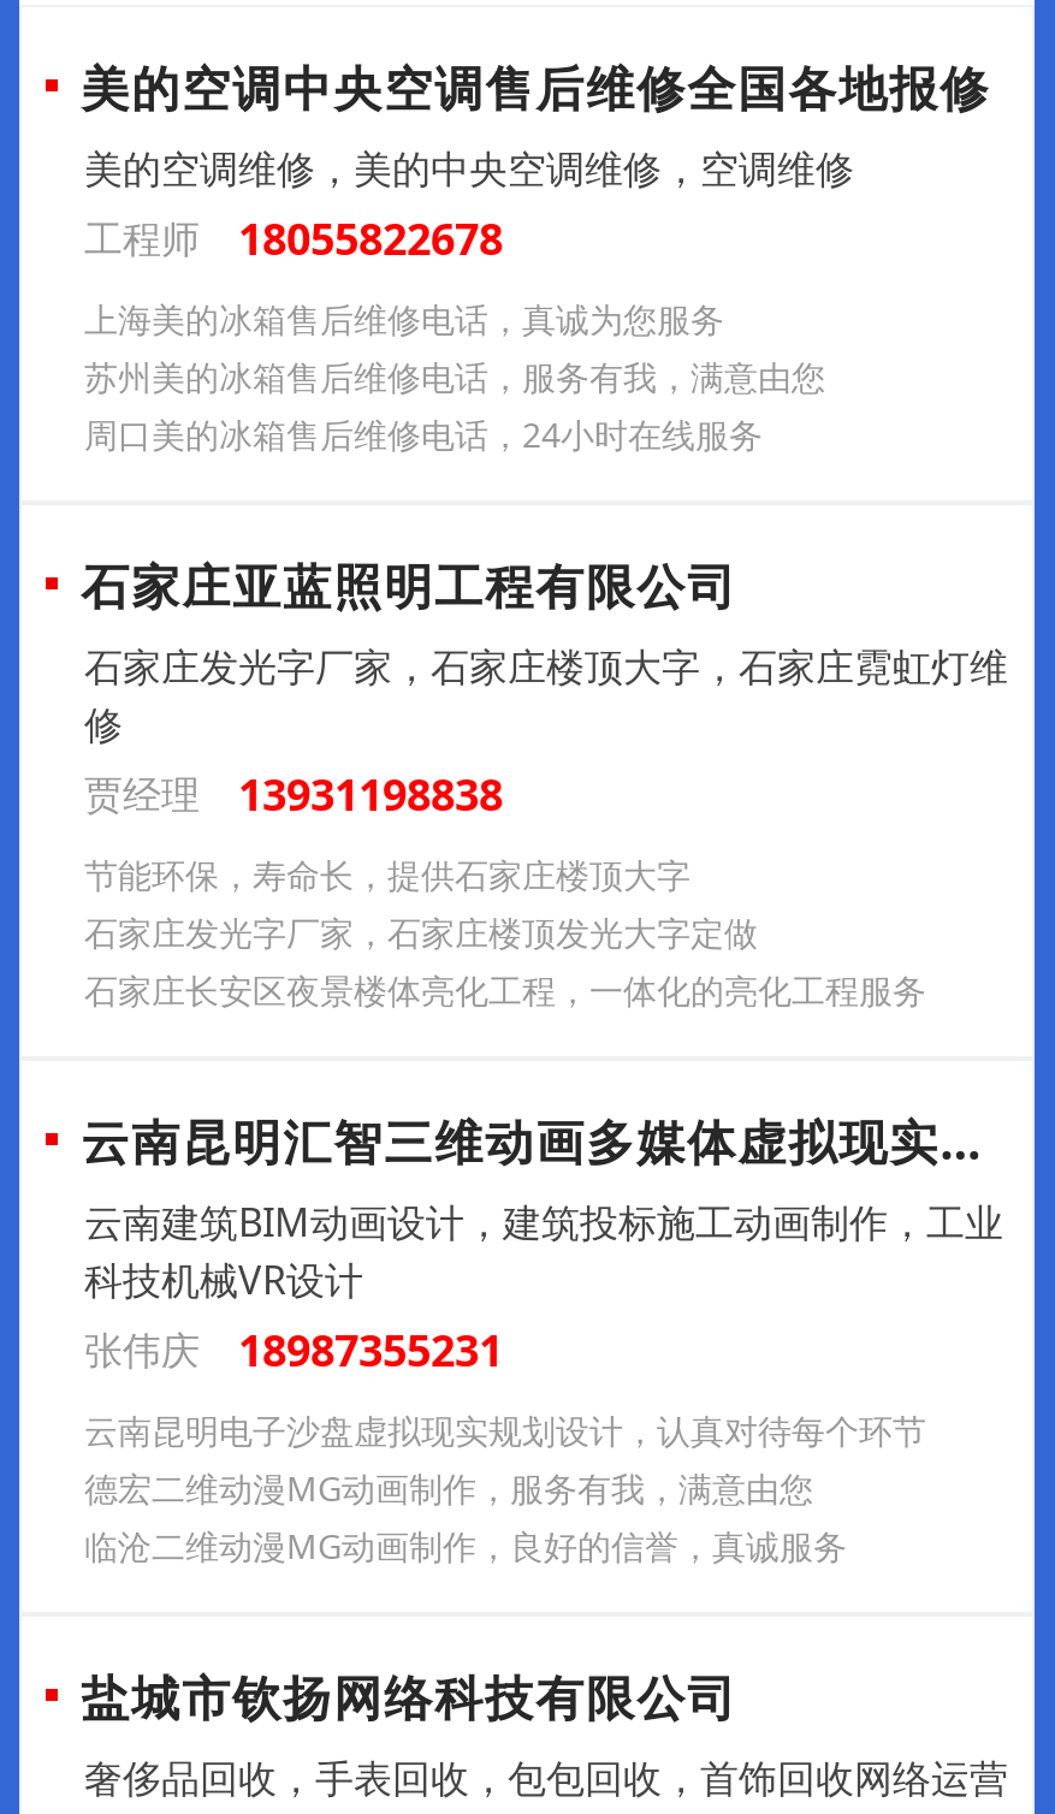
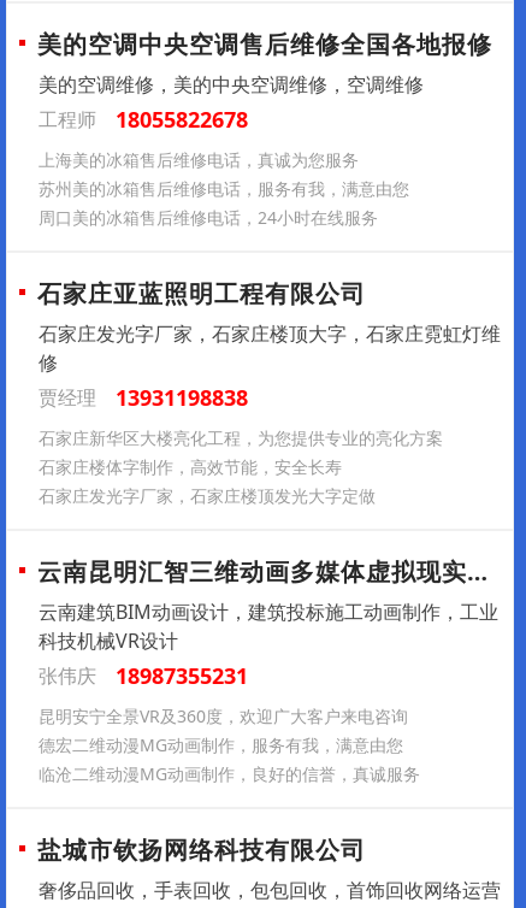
[84,852,691,898] 节能环保，寿命长，提供石家庄楼顶大字 -> [39,427,443,478] 石家庄新华区大楼亮化工程，为您提供专业的亮化方案 | 石家庄楼体字制作，高效节能，安全长寿
moved [84,910,758,956] -> [39,484,376,507]: 石家庄发光字厂家，石家庄楼顶发光大字定做
[84,968,926,1013] 石家庄长安区夜景楼体亮化工程，一体化的亮化工程服务 -> none
[84,1408,926,1454] 云南昆明电子沙盘虚拟现实规划设计，认真对待每个环节 -> [39,705,408,728] 昆明安宁全景VR及360度，欢迎广大客户来电咨询

